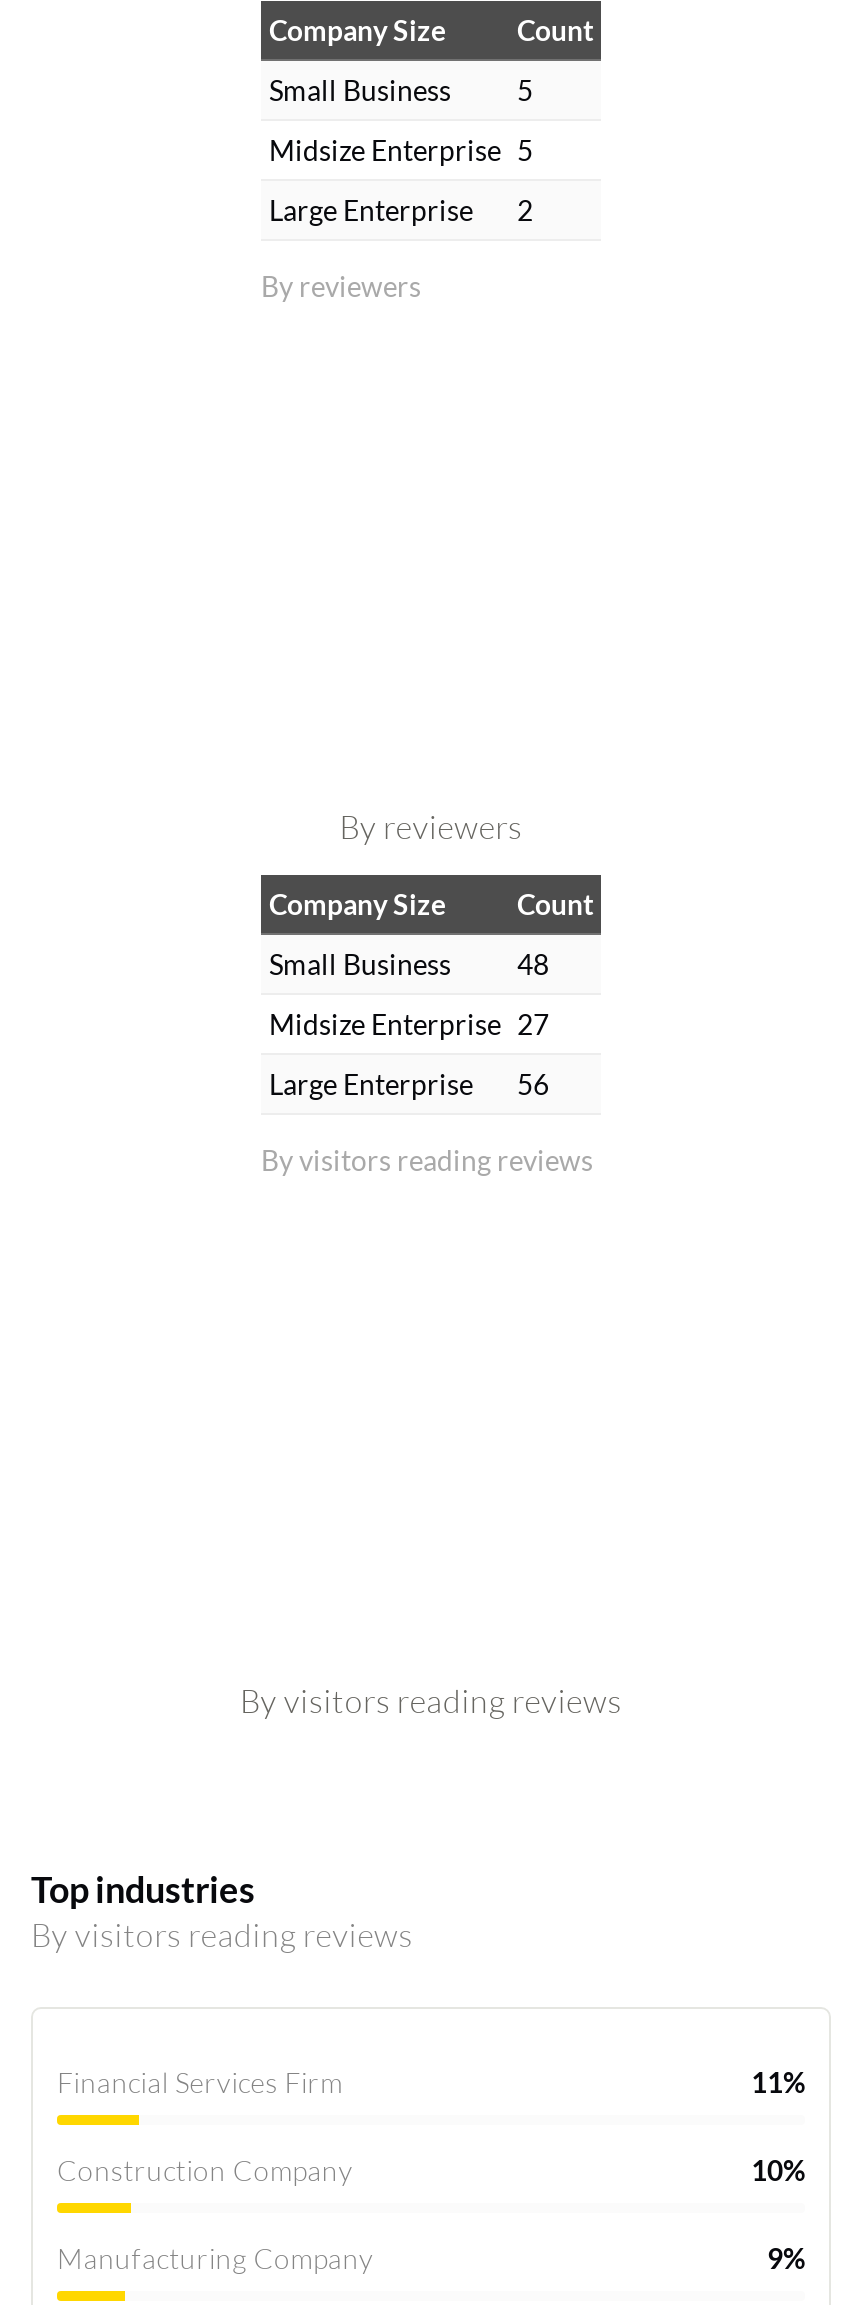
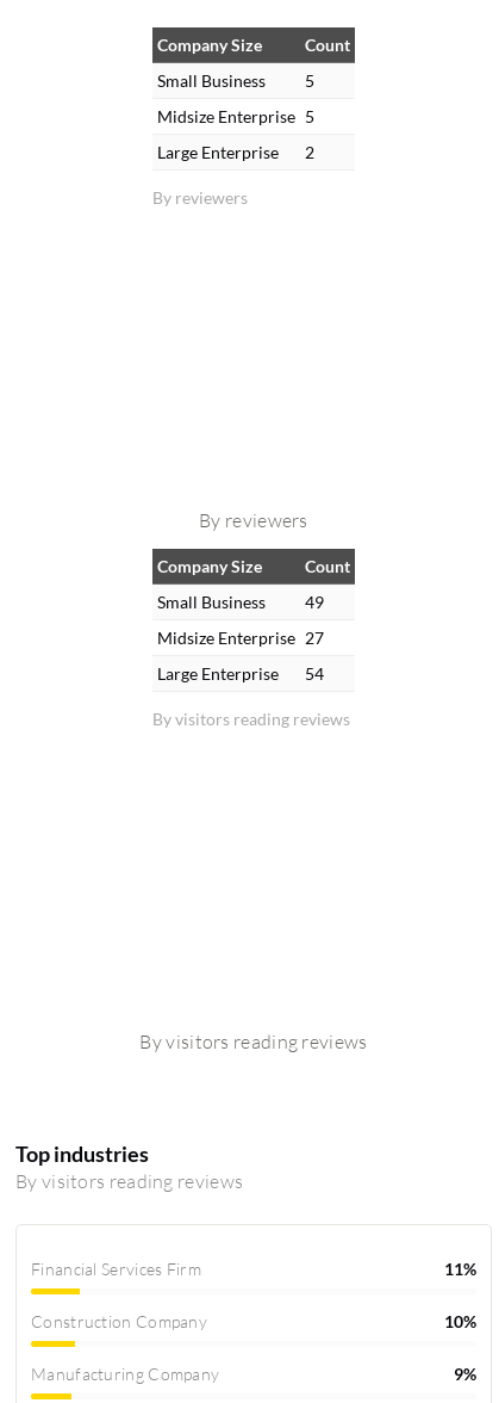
[269,947,549,981] Small Business 48 -> [157,592,324,612] Small Business 49
[269,1067,549,1101] Large Enterprise 56 -> [157,664,324,684] Large Enterprise 54

